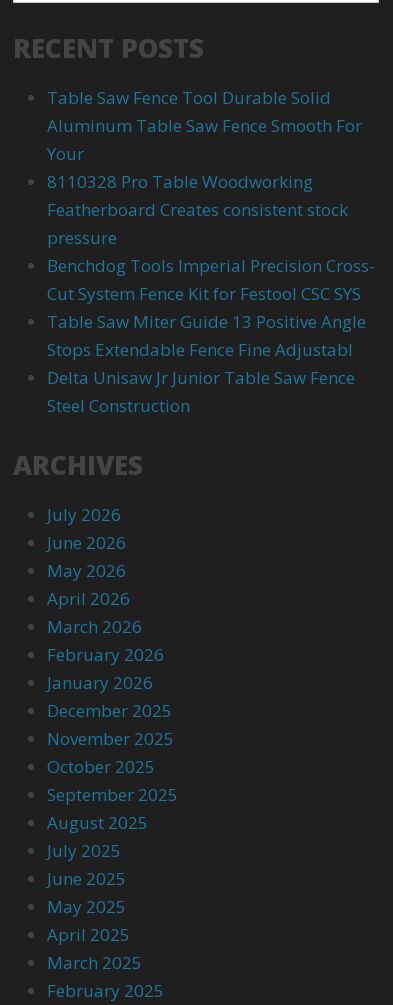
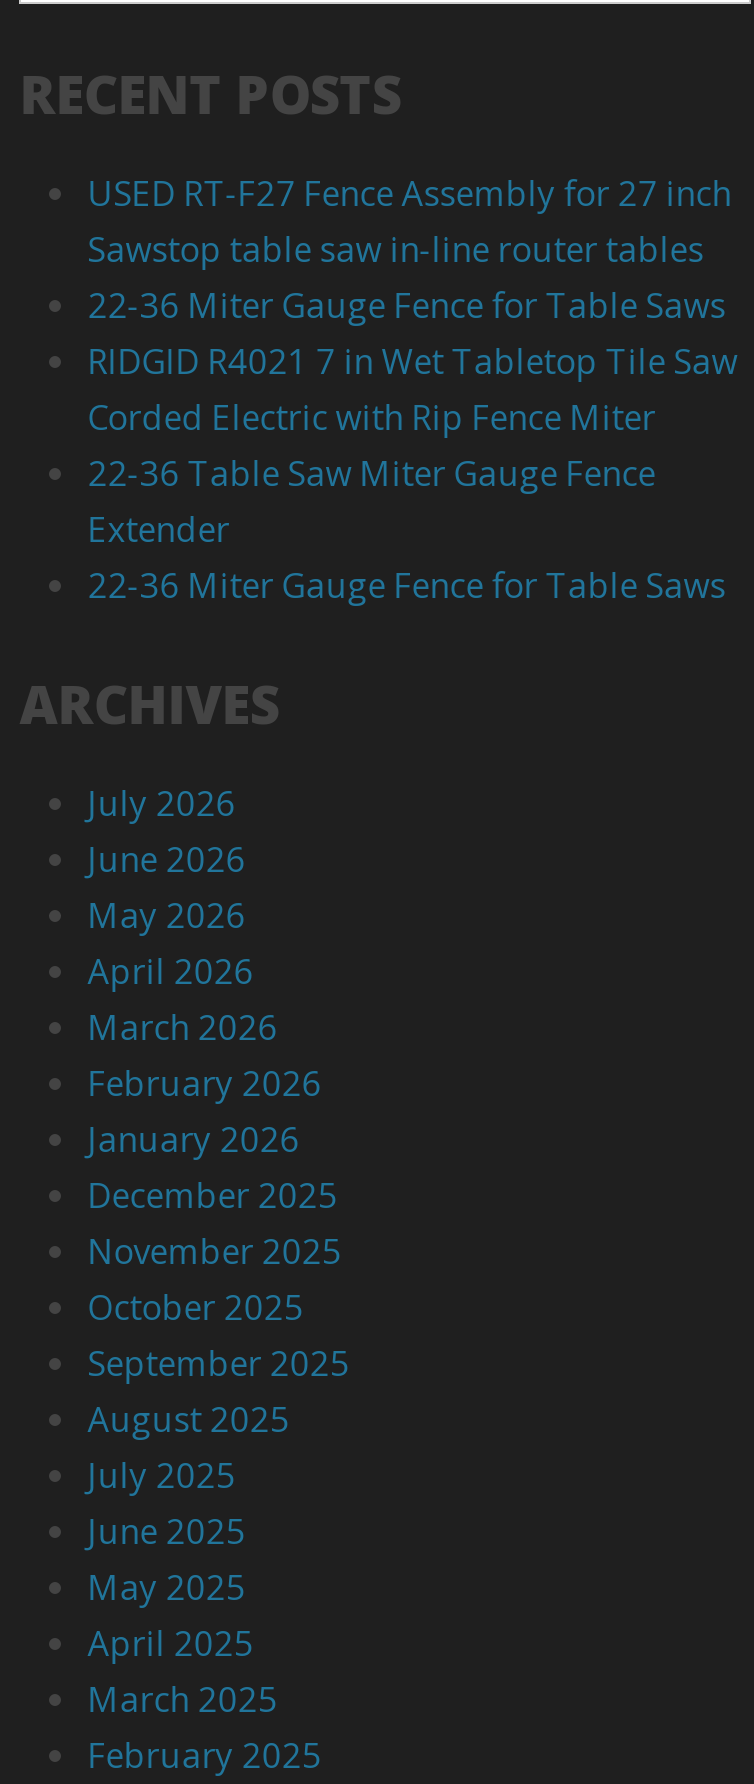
[47,86,375,417] Table Saw Fence Tool Durable Solid | Aluminum Table Saw Fence Smooth For | Your | 8110328 Pro Table Woodworking | Featherboard Creates consistent stock | pressure | Benchdog Tools Imperial Precision Cross- | Cut System Fence Kit for Festool CSC SYS | Table Saw Miter Guide 13 Positive Angle | Stops Extendable Fence Fine Adjustabl | Delta Unisaw Jr Junior Table Saw Fence | Steel Construction -> [87,170,737,608] USED RT-F27 Fence Assembly for 27 inch | Sawstop table saw in-line router tables | 22-36 Miter Gauge Fence for Table Saws | RIDGID R4021 7 in Wet Tabletop Tile Saw | Corded Electric with Rip Fence Miter | 22-36 Table Saw Miter Gauge Fence | Extender | 22-36 Miter Gauge Fence for Table Saws

